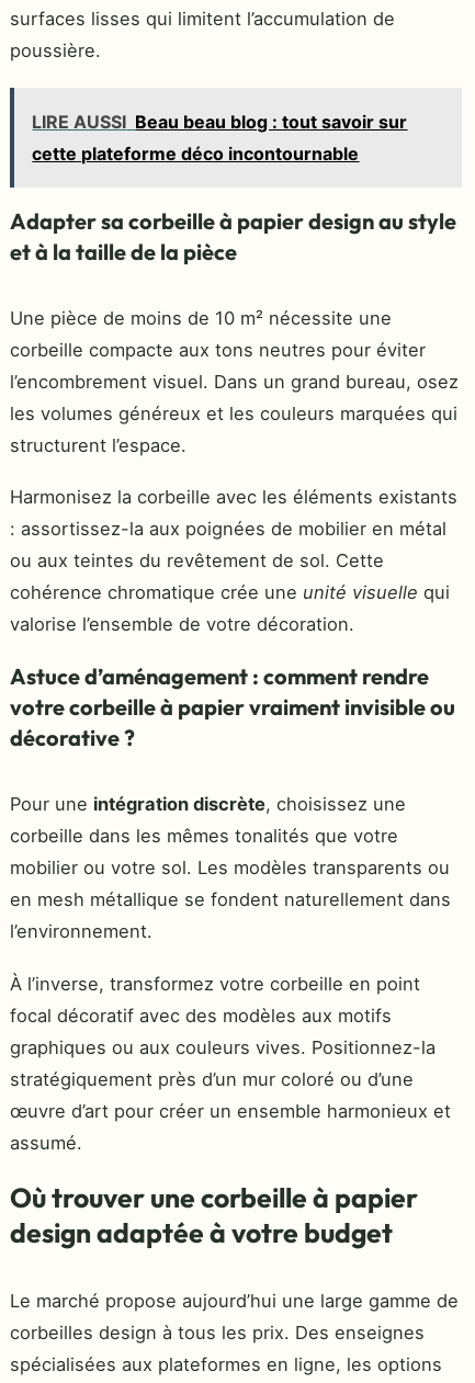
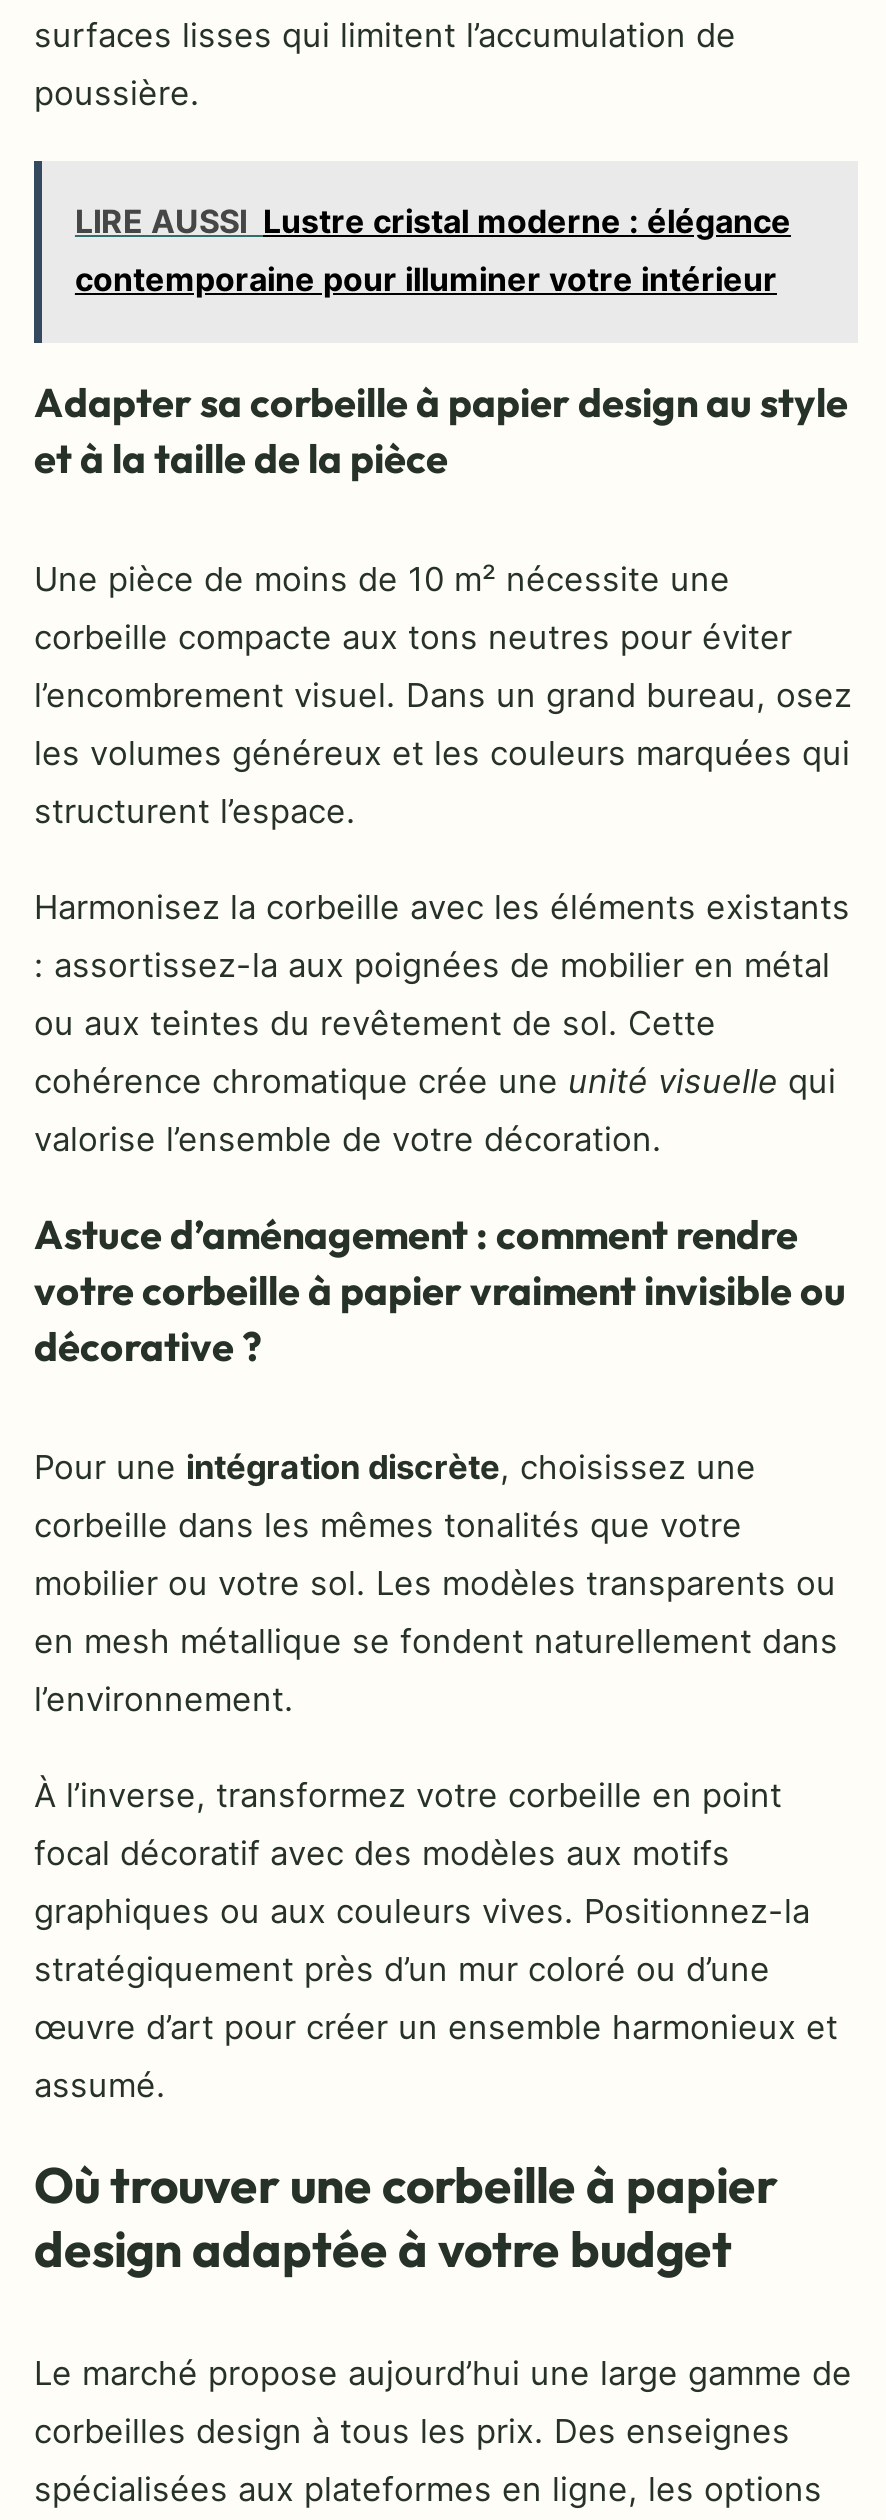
[32,110,408,164] LIRE AUSSI Beau beau blog : tout savoir sur | cette plateforme déco incontournable -> [75,201,791,299] LIRE AUSSI Lustre cristal moderne : élégance | contemporaine pour illuminer votre intérieur

